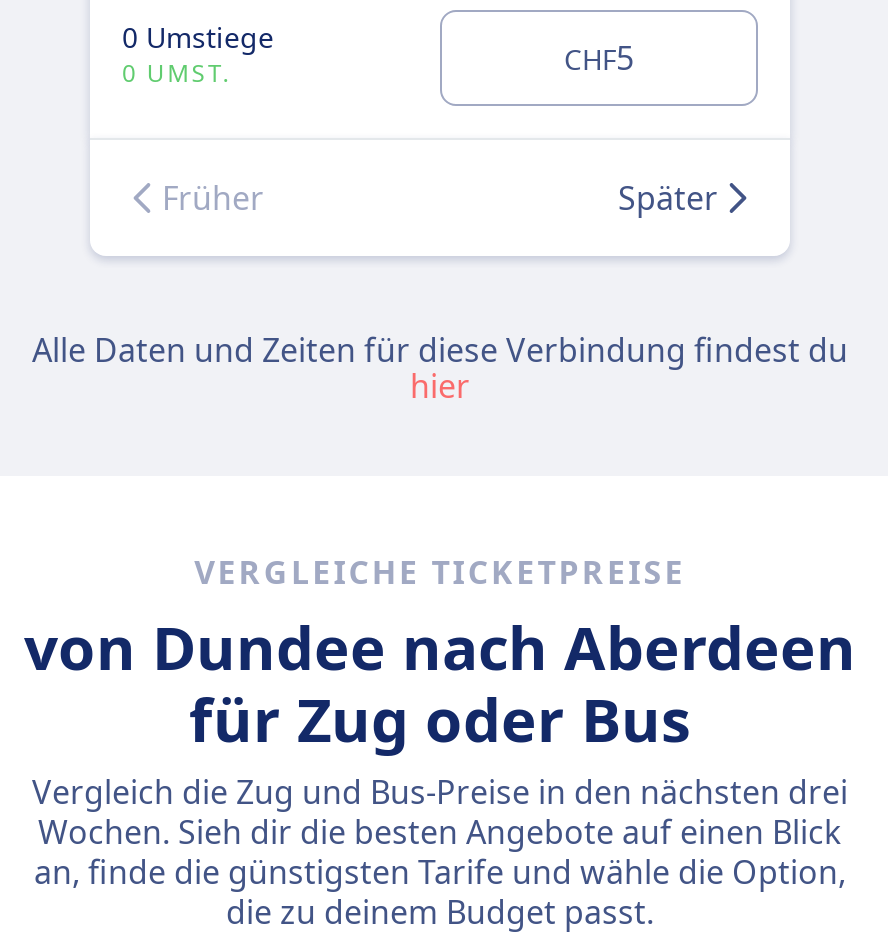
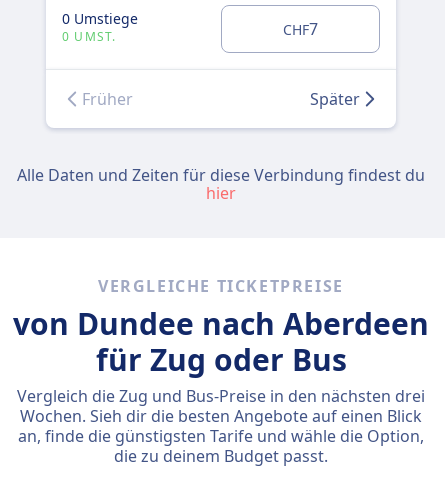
[564,35,634,79] CHF5 -> [283,17,318,39] CHF7

